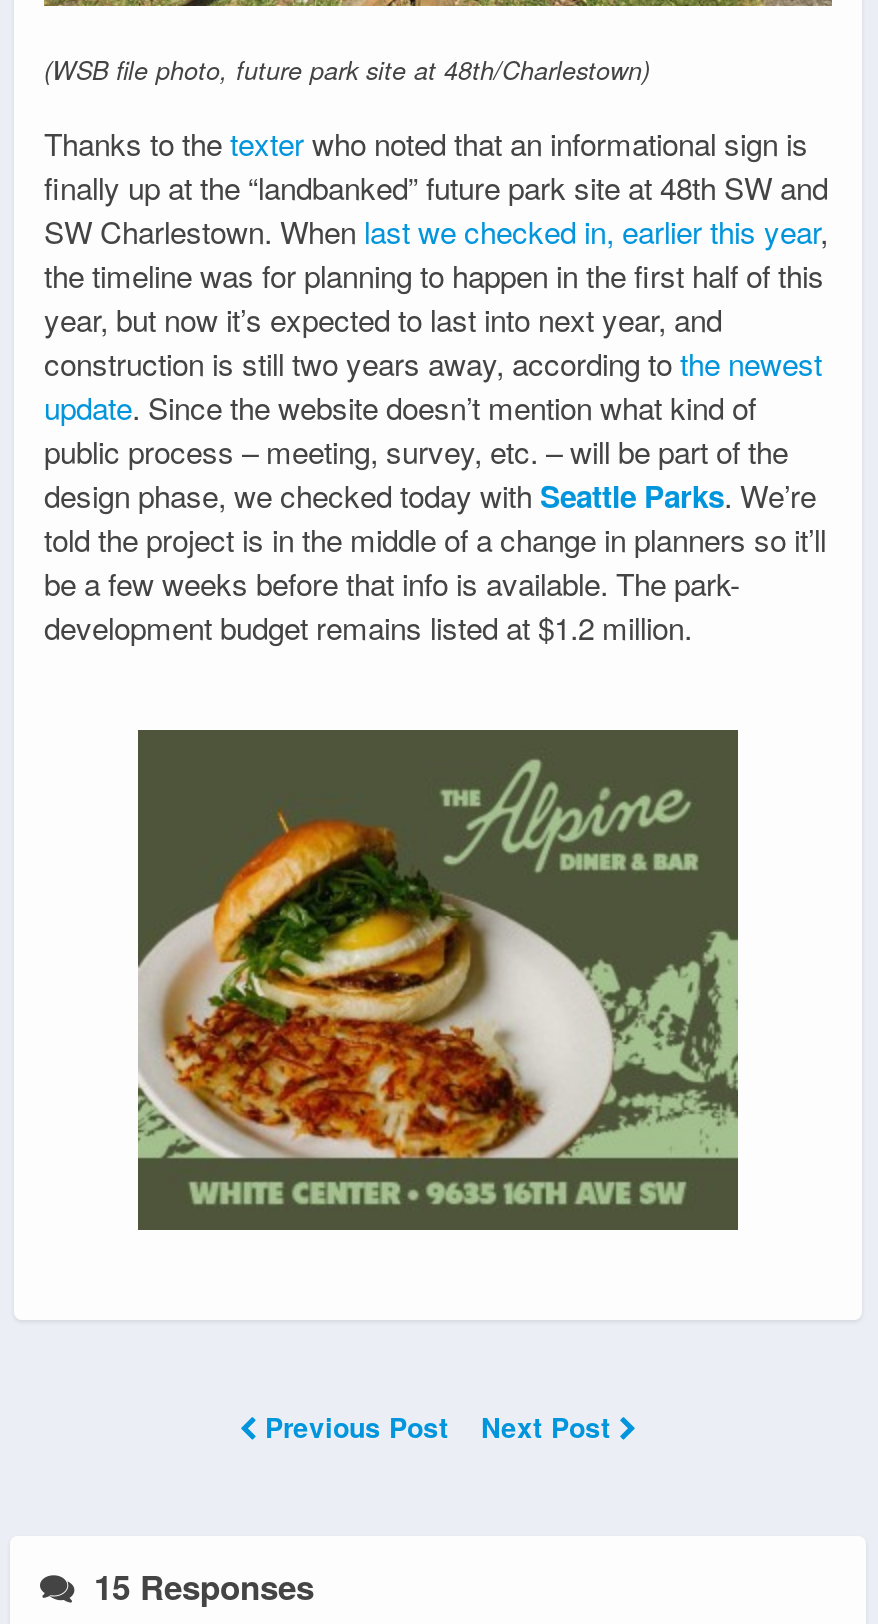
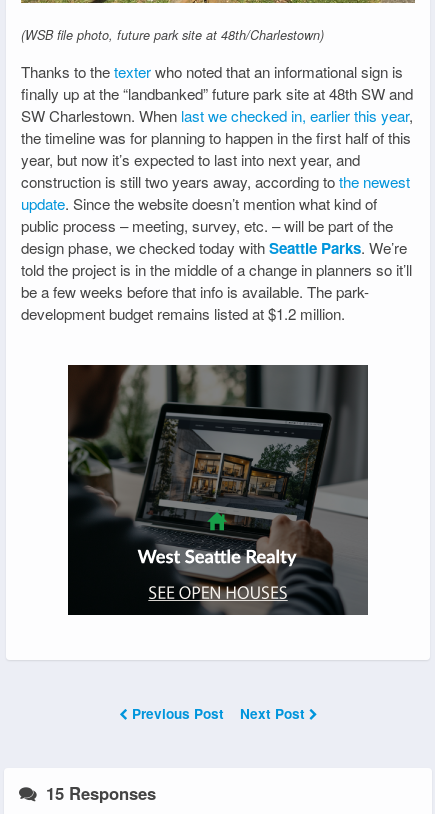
[136,730,738,1230] [image] -> [67,365,368,615] [image]

